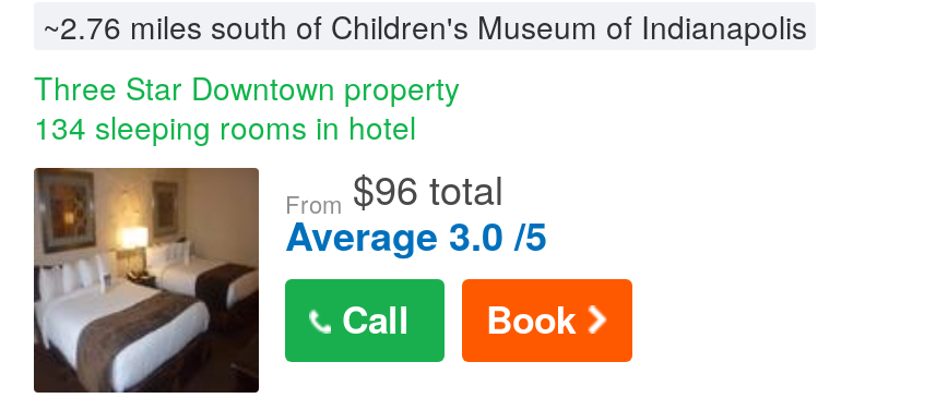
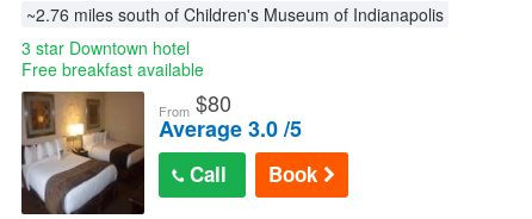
[34,65,503,221] Three Star Downtown property | 134 sleeping rooms in hotel | From $96 total -> [21,36,231,121] 3 star Downtown hotel | Free breakfast available | From $80

